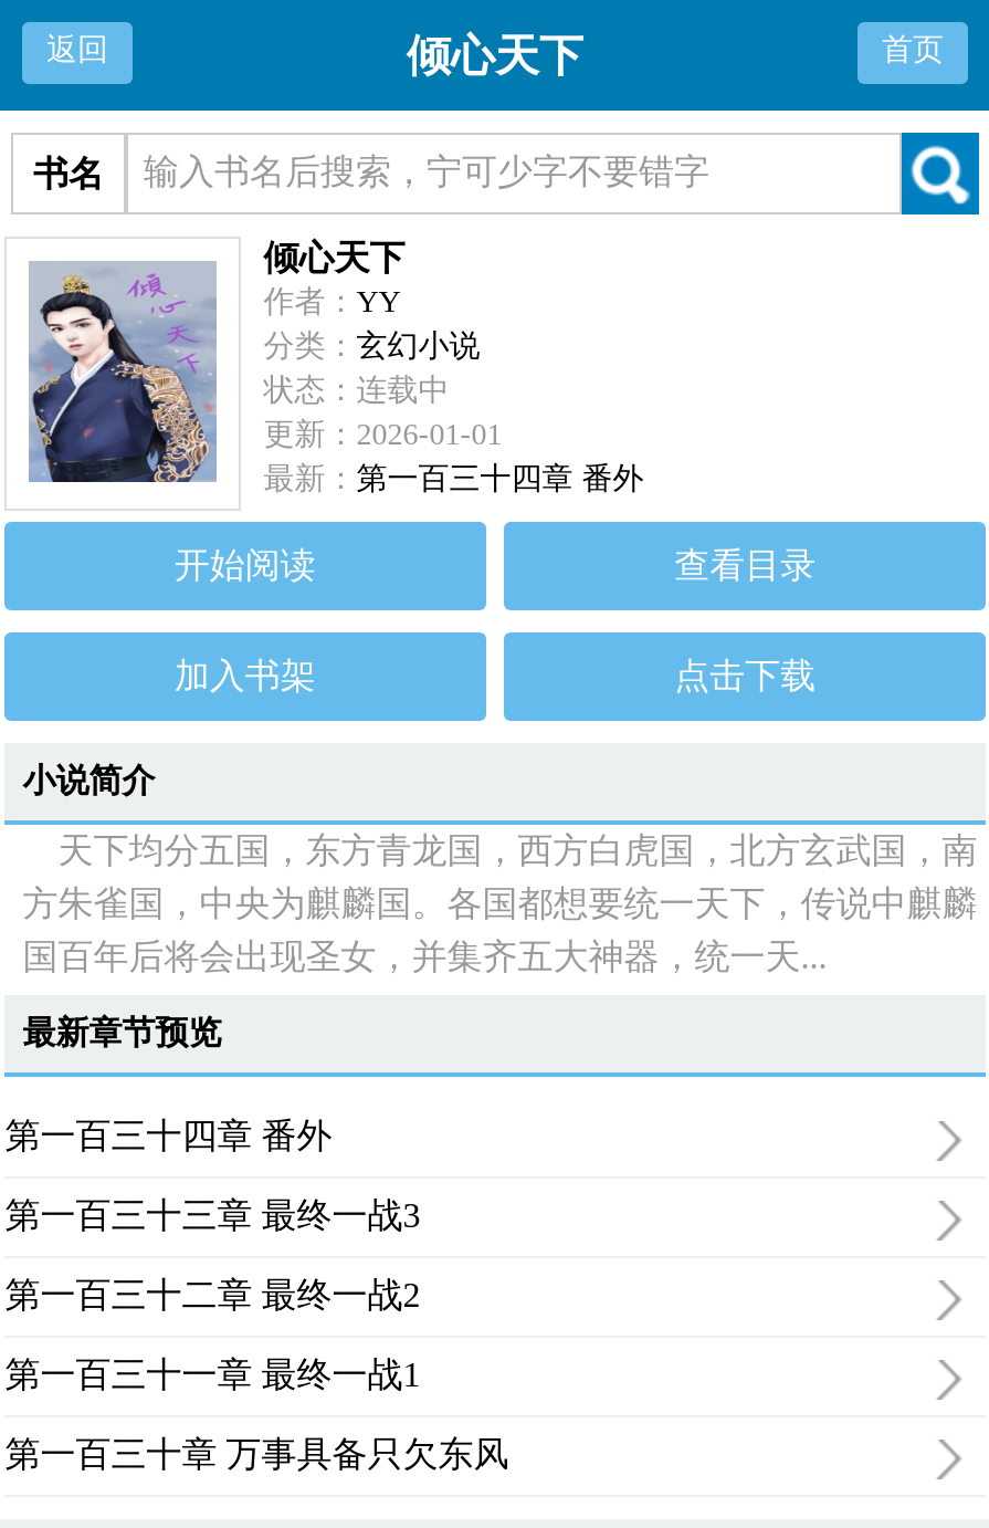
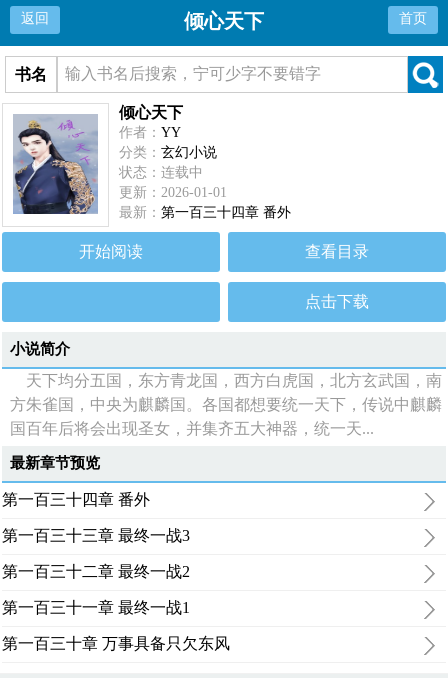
[174,657,316,694] 加入书架 -> none

